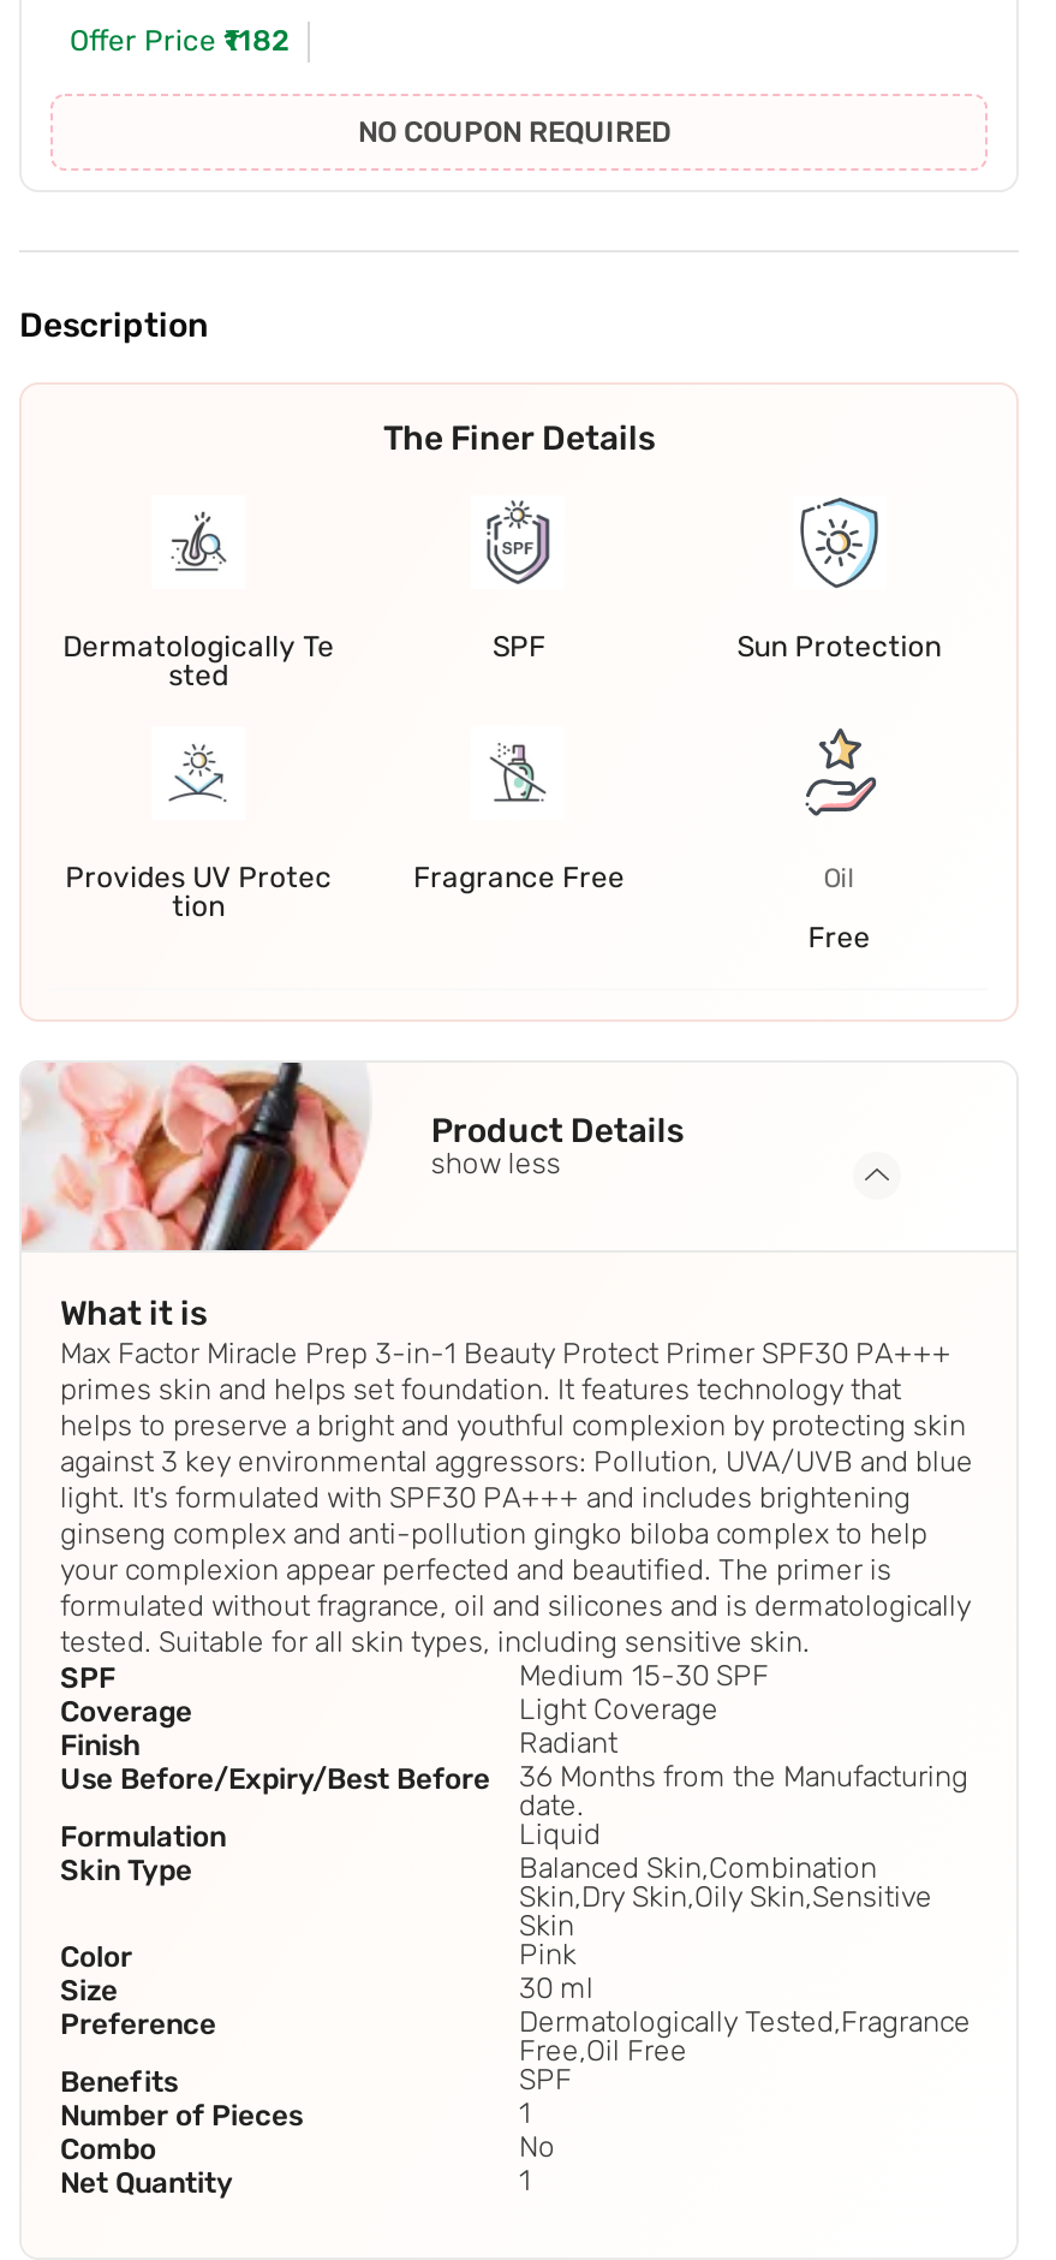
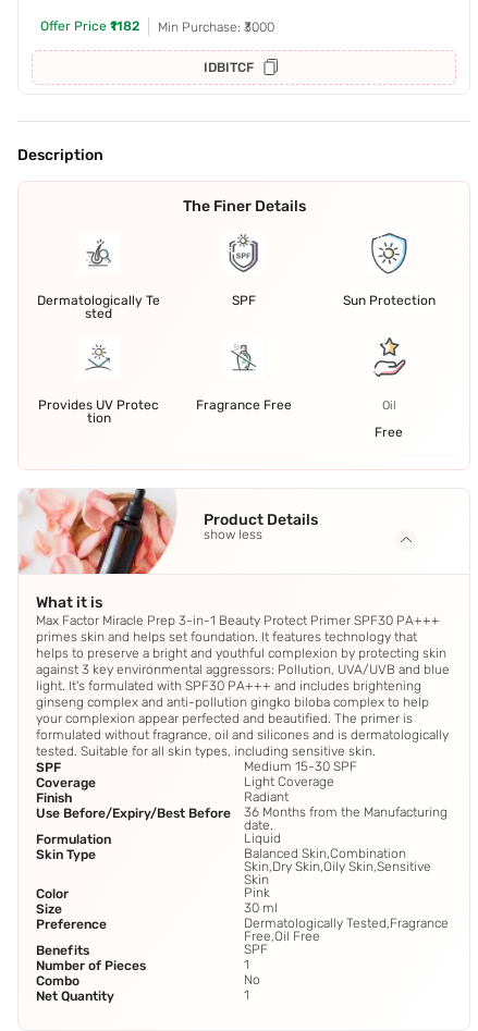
[358,116,670,150] NO COUPON REQUIRED -> [158,19,274,75] Min Purchase: ₹3000 | IDBITCF

